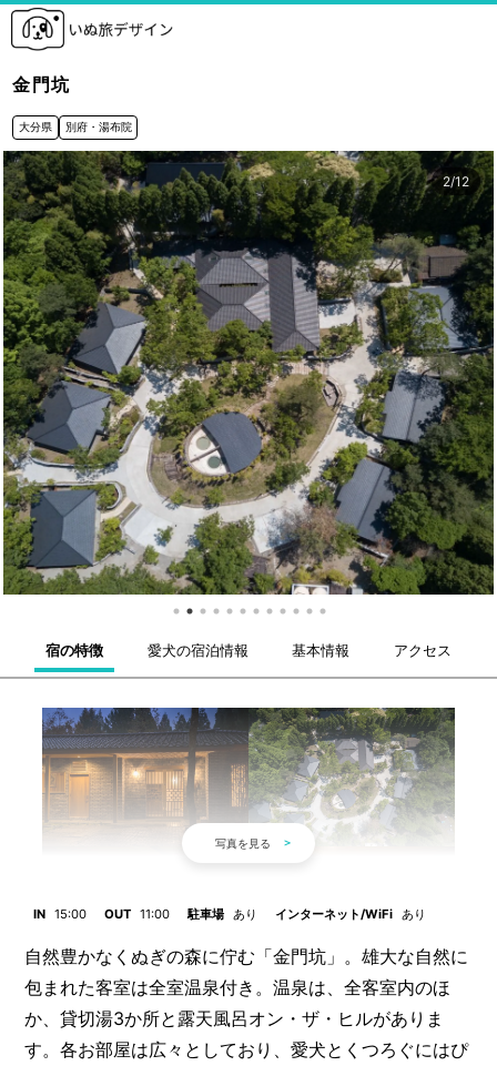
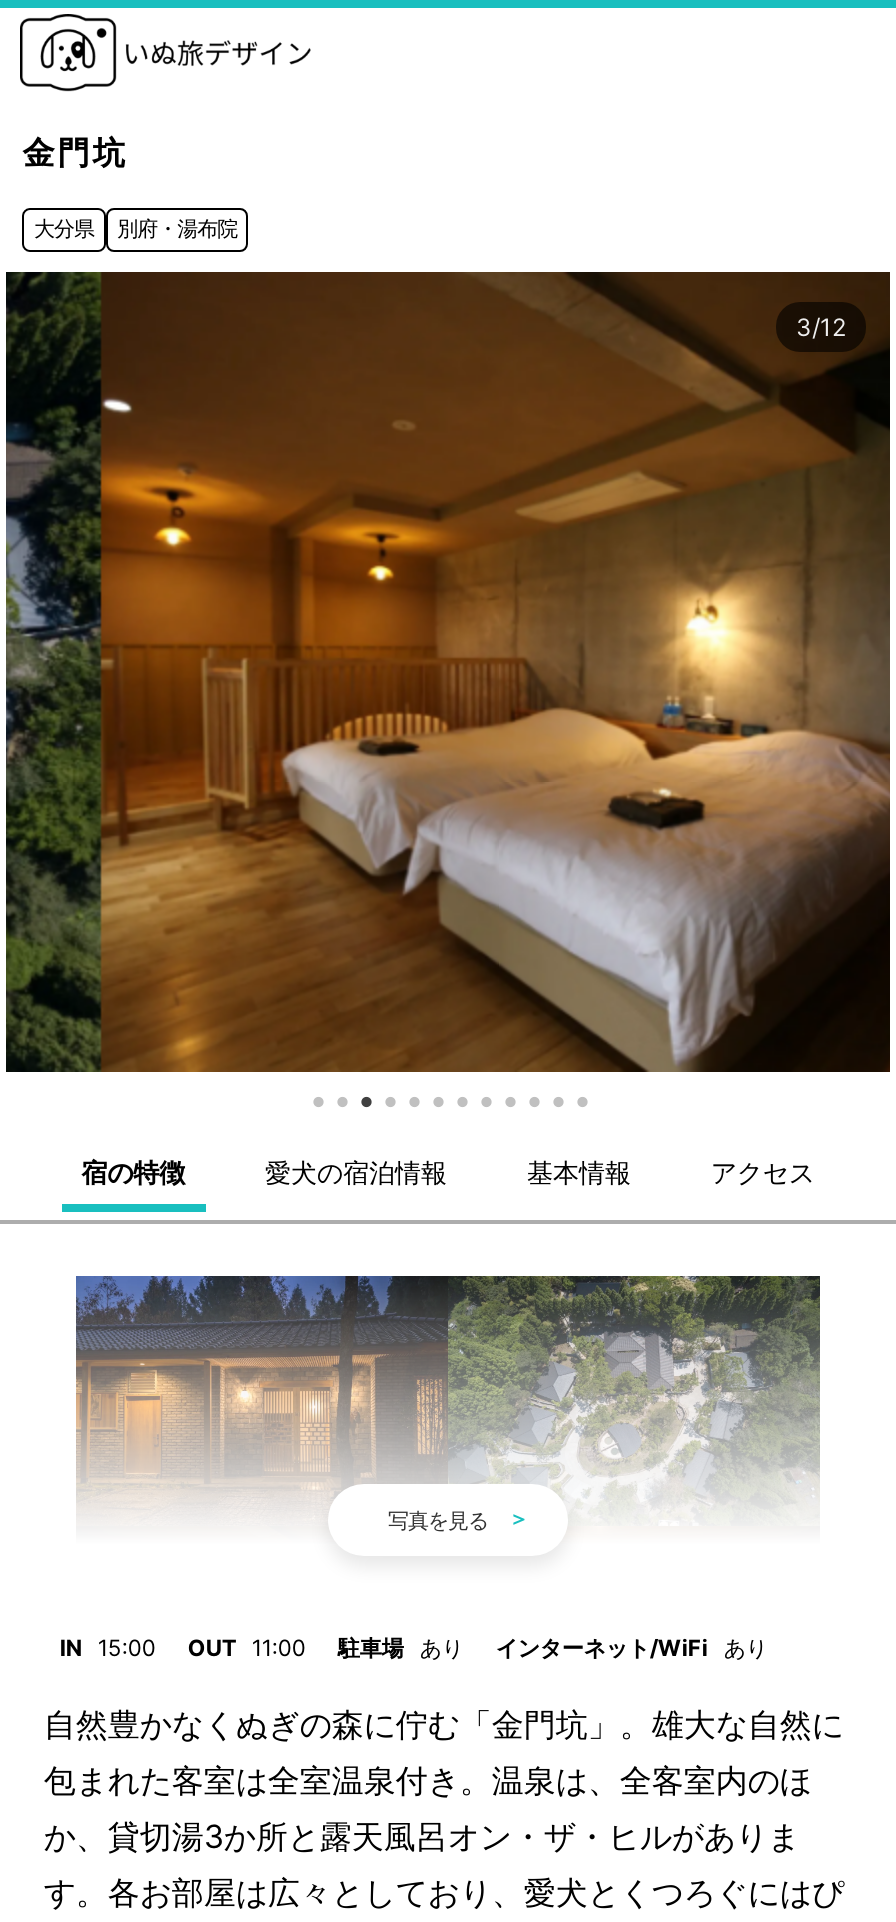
[3,150,494,596] [image] -> [6,270,890,1074] [image]

